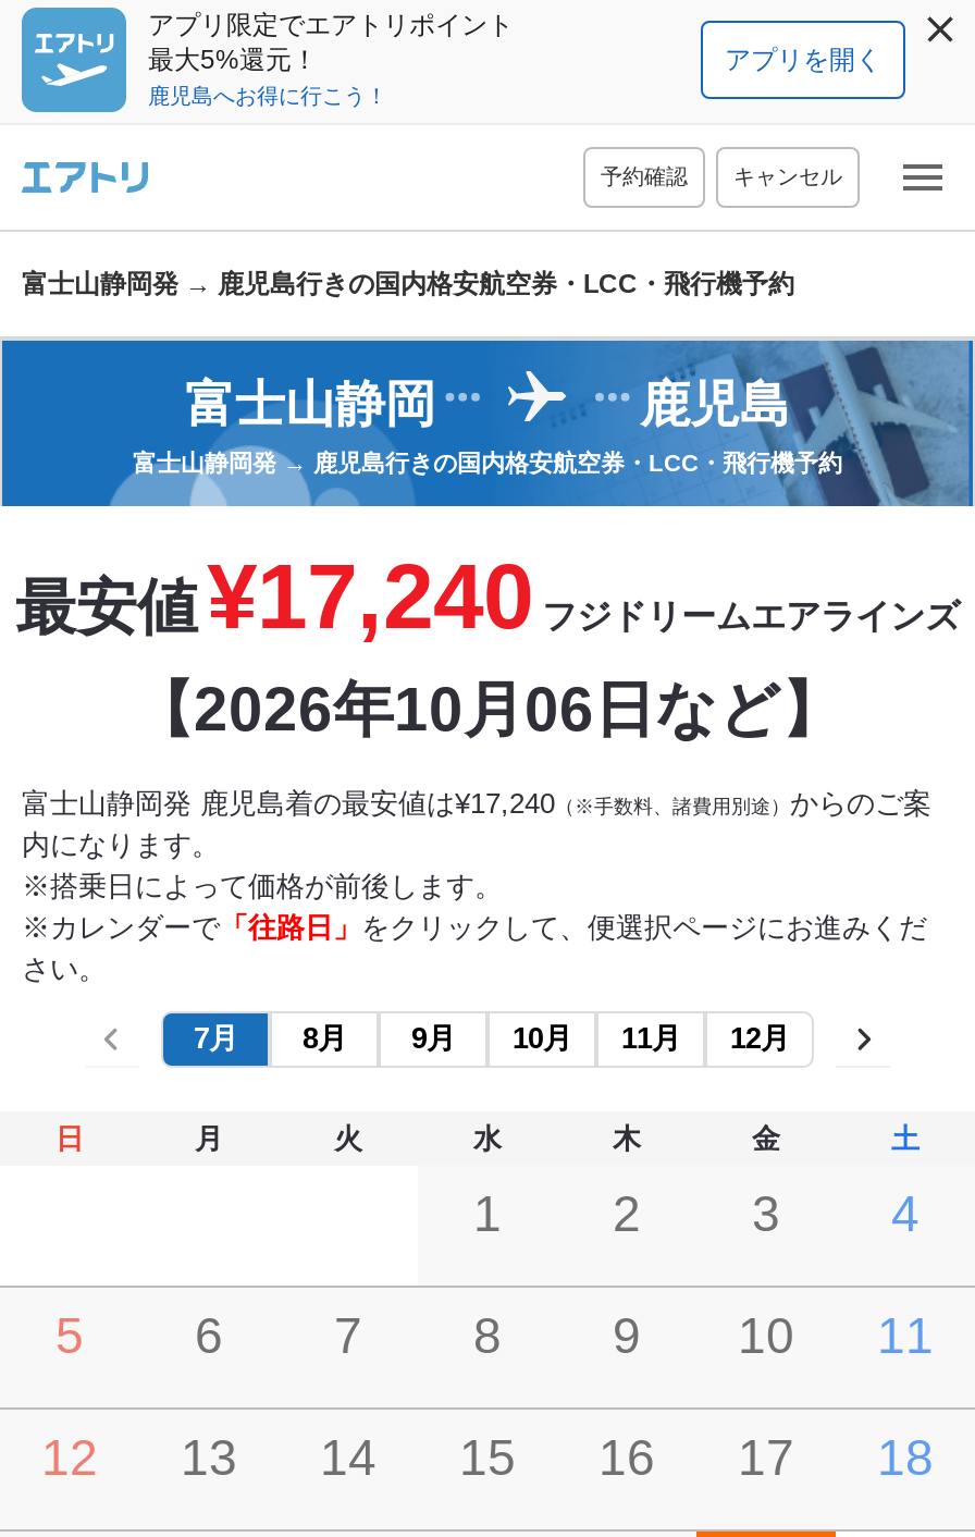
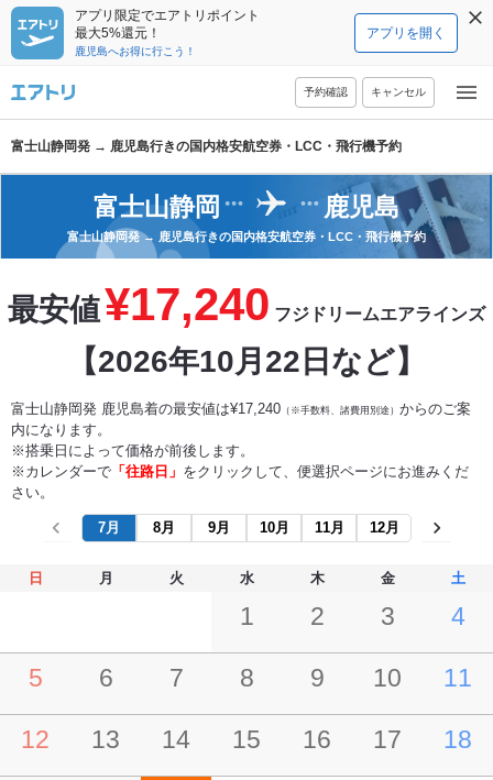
[133,676,842,743] 【2026年10月06日など】 -> [67,344,426,378] 【2026年10月22日など】

